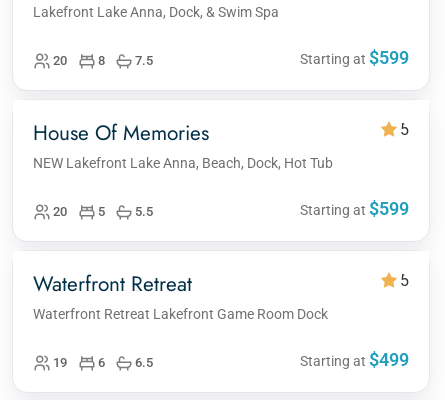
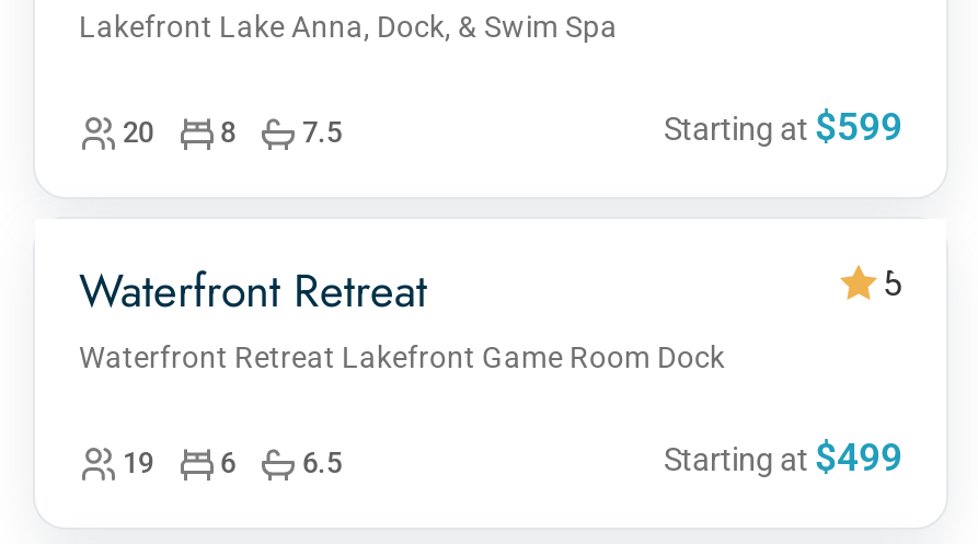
[33,118,409,219] House Of Memories | 5 | NEW Lakefront Lake Anna, Beach, Dock, Hot Tub | Starting at $599 | 20 | 5 | 5.5 -> none

